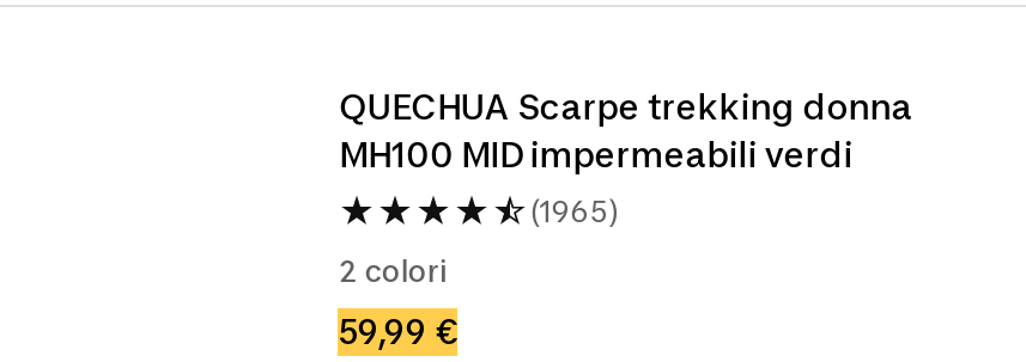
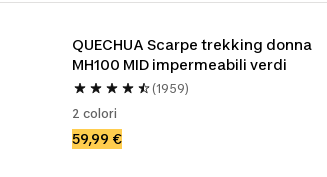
[530,193,618,229] (1965) -> [152,81,189,96] (1959)

